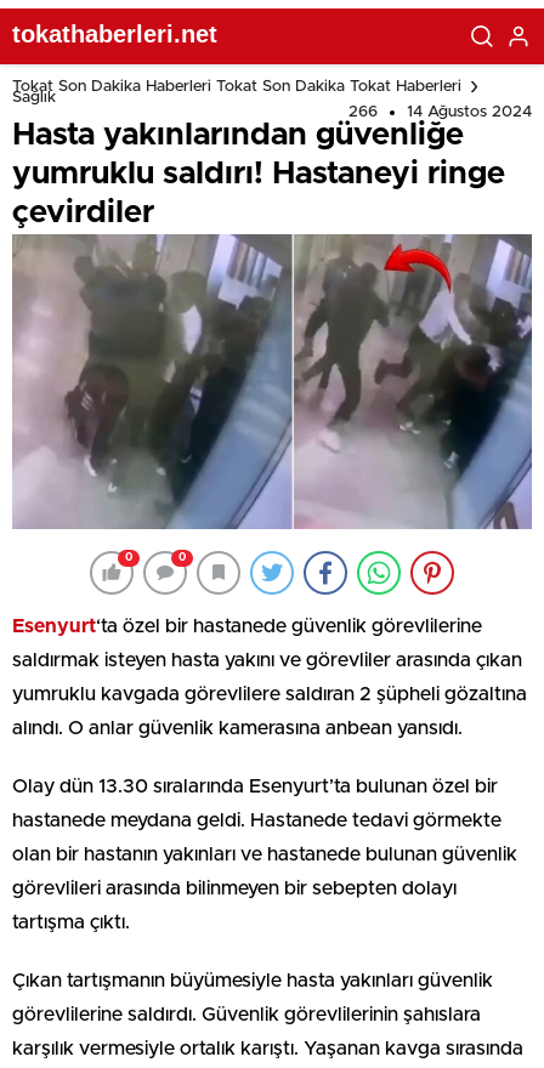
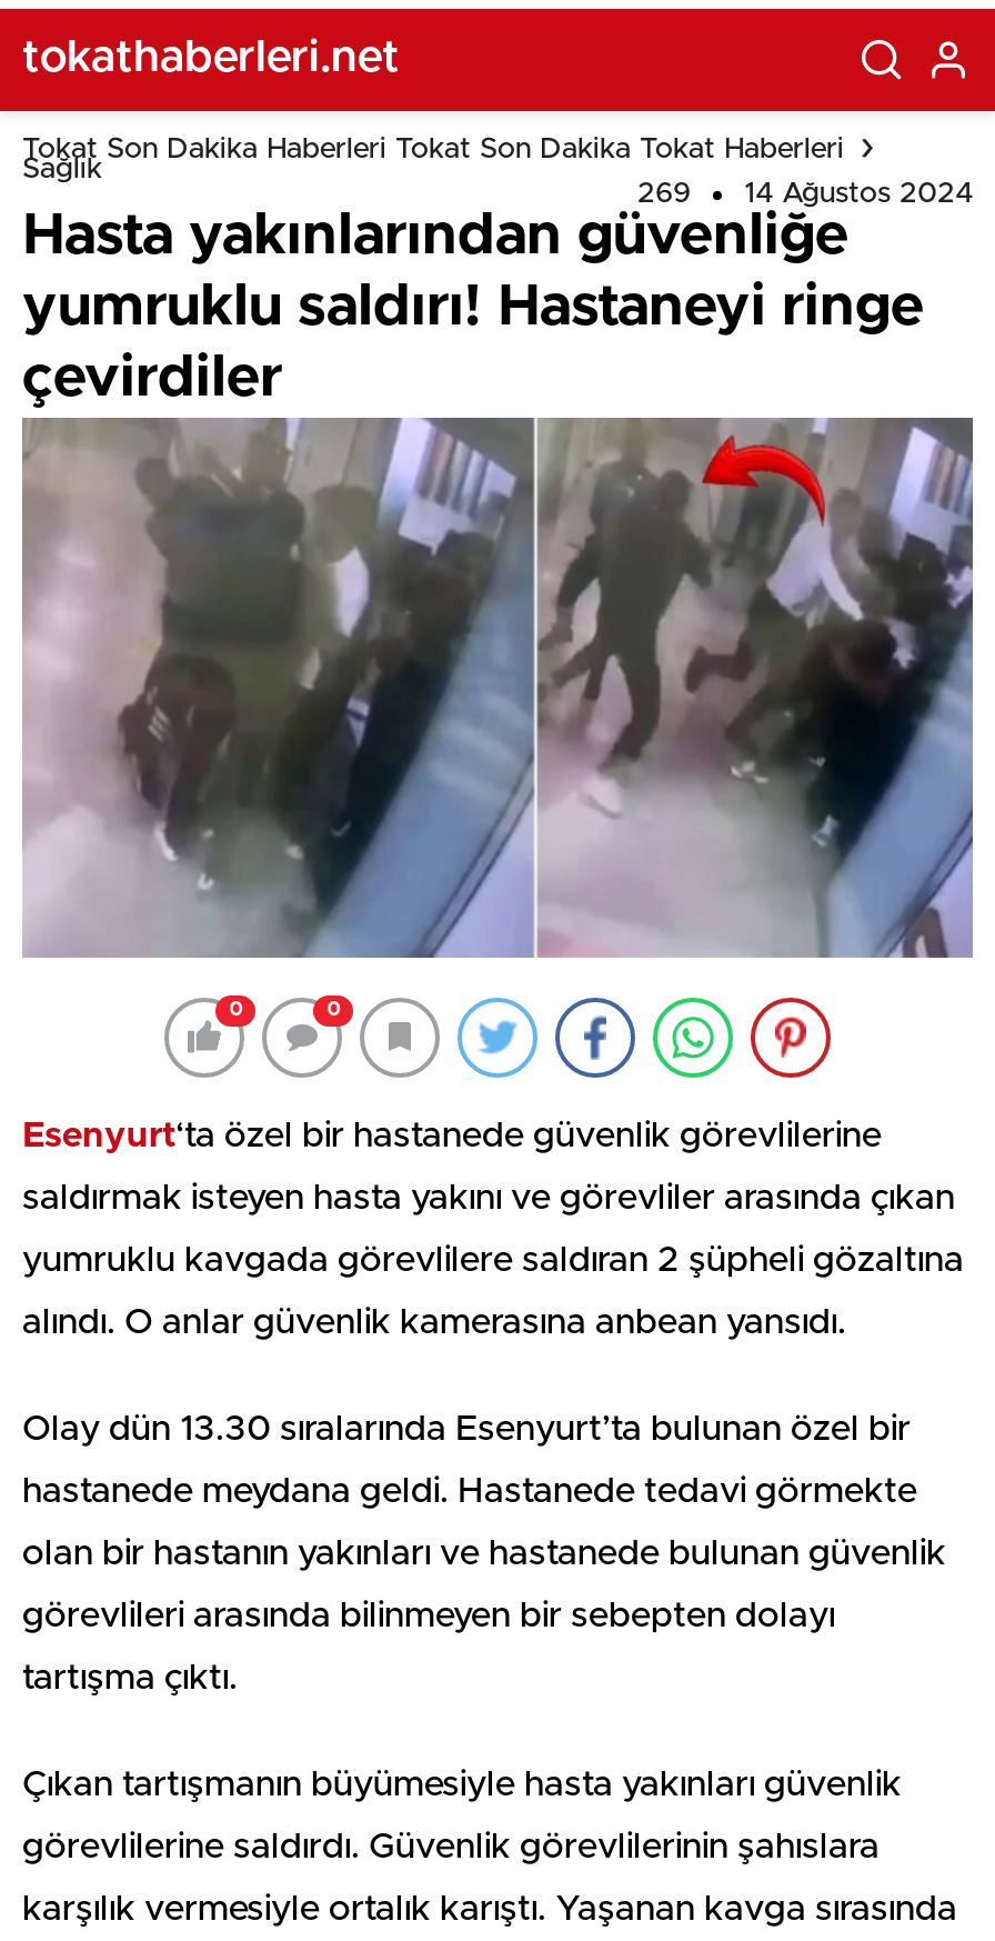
[348,104,532,120] 266 14 Ağustos 2024 -> [637,180,973,209] 269 14 Ağustos 2024

